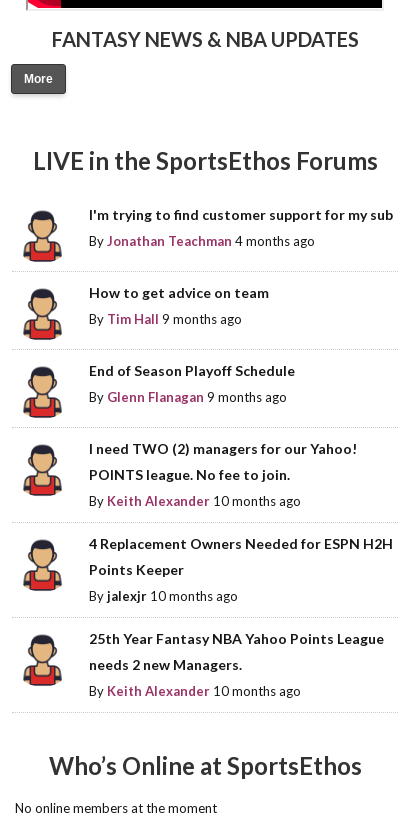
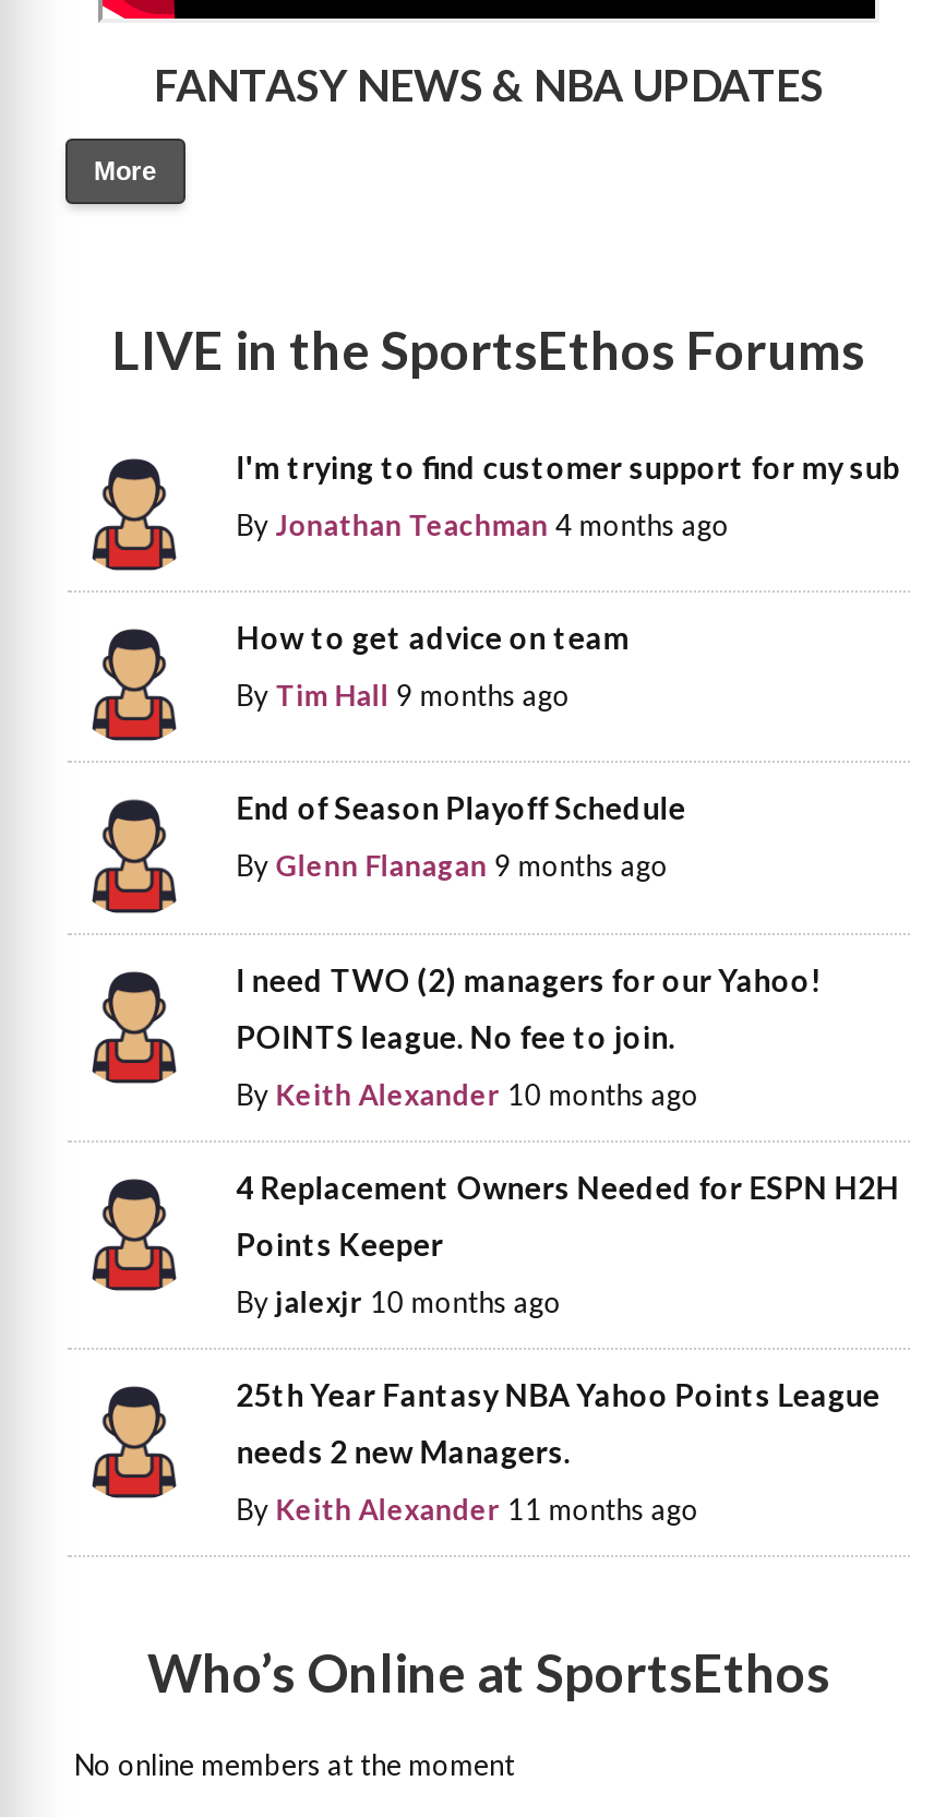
[89,683,301,699] By Keith Alexander 10 months ago -> [236,1491,699,1526] By Keith Alexander 11 months ago

